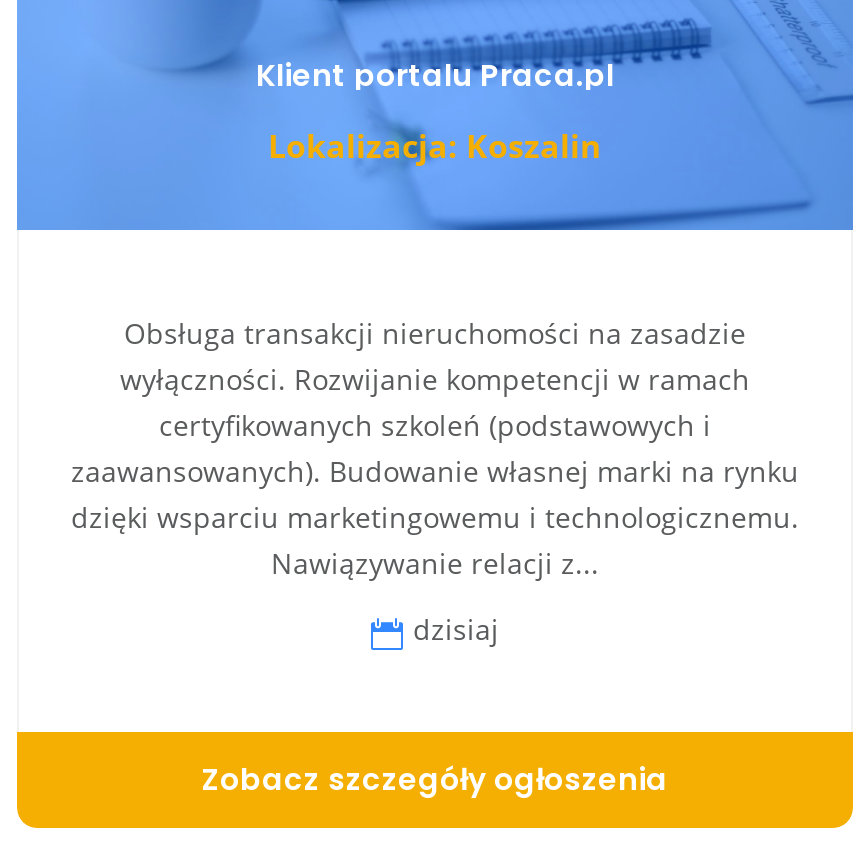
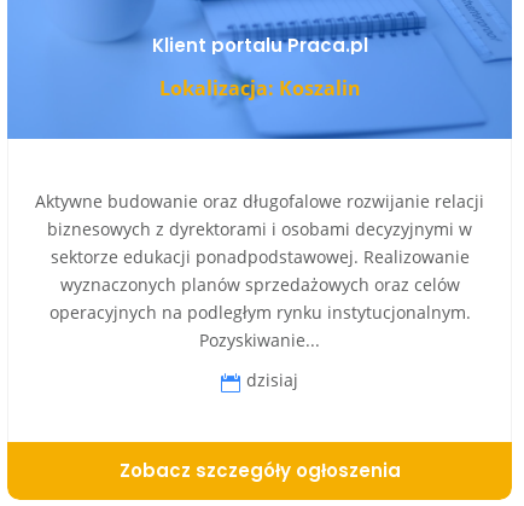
[71,315,799,583] Obsługa transakcji nieruchomości na zasadzie | wyłączności. Rozwijanie kompetencji w ramach | certyfikowanych szkoleń (podstawowych i | zaawansowanych). Budowanie własnej marki na rynku | dzięki wsparciu marketingowemu i technologicznemu. | Nawiązywanie relacji z... -> [35,190,484,352] Aktywne budowanie oraz długofalowe rozwijanie relacji | biznesowych z dyrektorami i osobami decyzyjnymi w | sektorze edukacji ponadpodstawowej. Realizowanie | wyznaczonych planów sprzedażowych oraz celów | operacyjnych na podległym rynku instytucjonalnym. | Pozyskiwanie...

